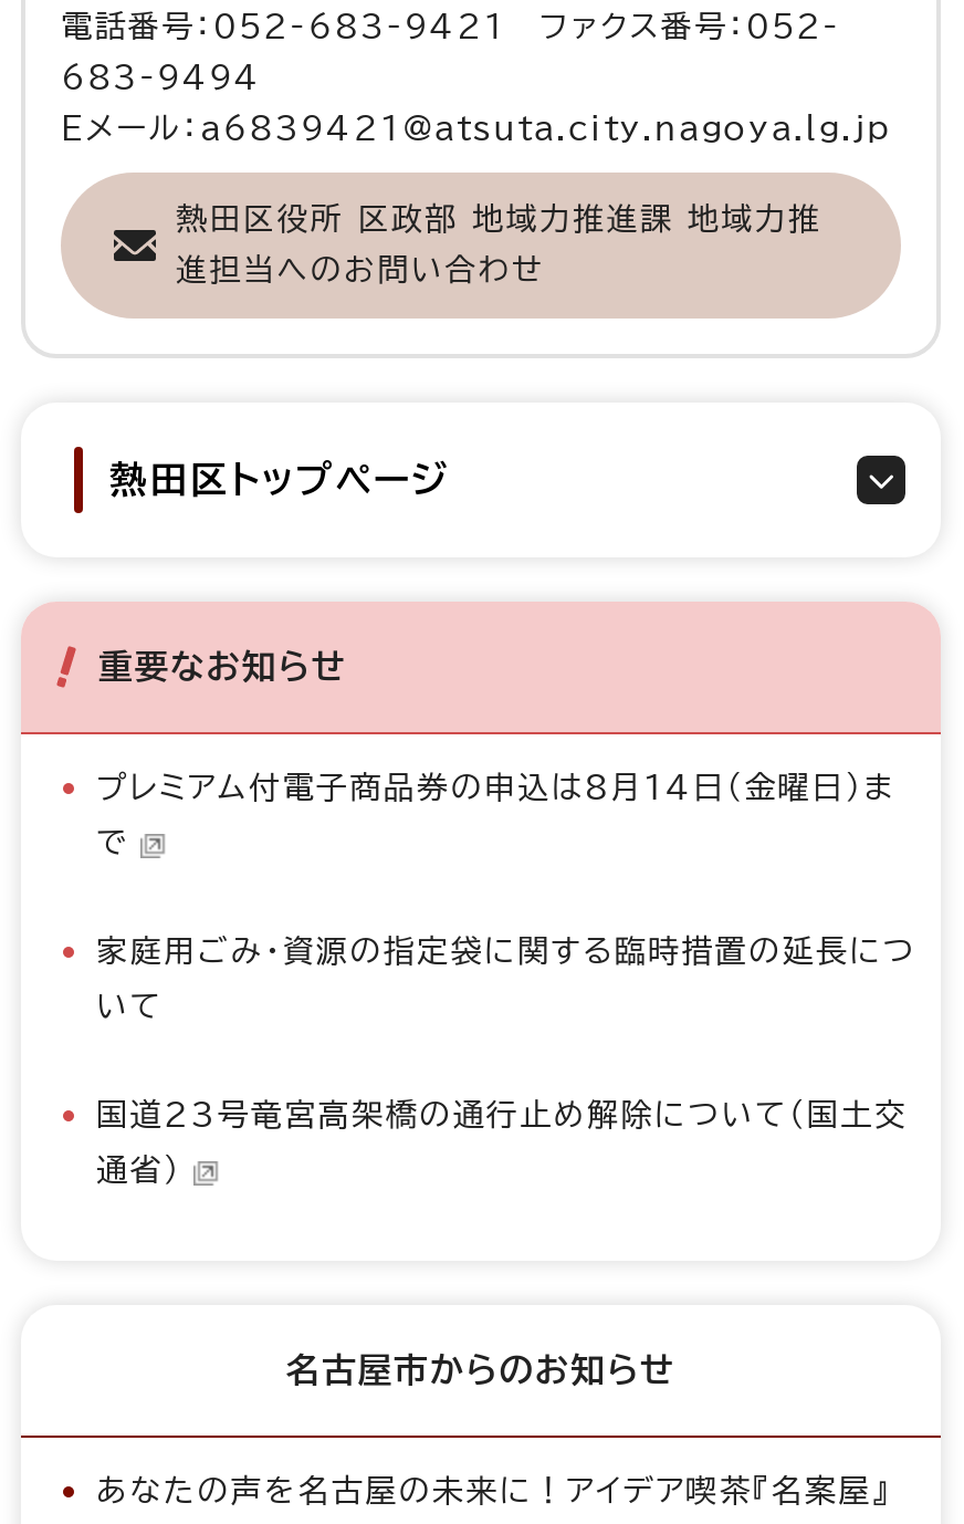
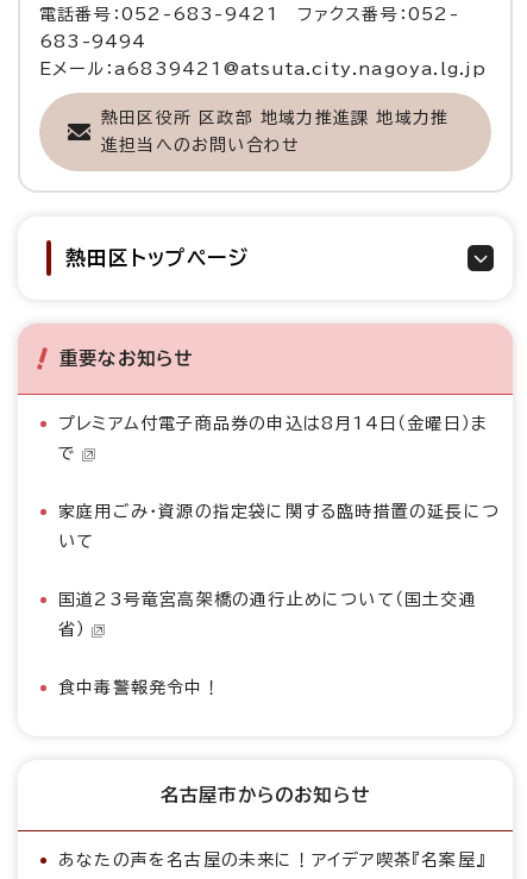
[96,1100,908,1187] 国道23号竜宮高架橋の通行止め解除について（国土交 | 通省） -> [58,592,477,696] 国道23号竜宮高架橋の通行止めについて（国土交通 | 省） | 食中毒警報発令中！

